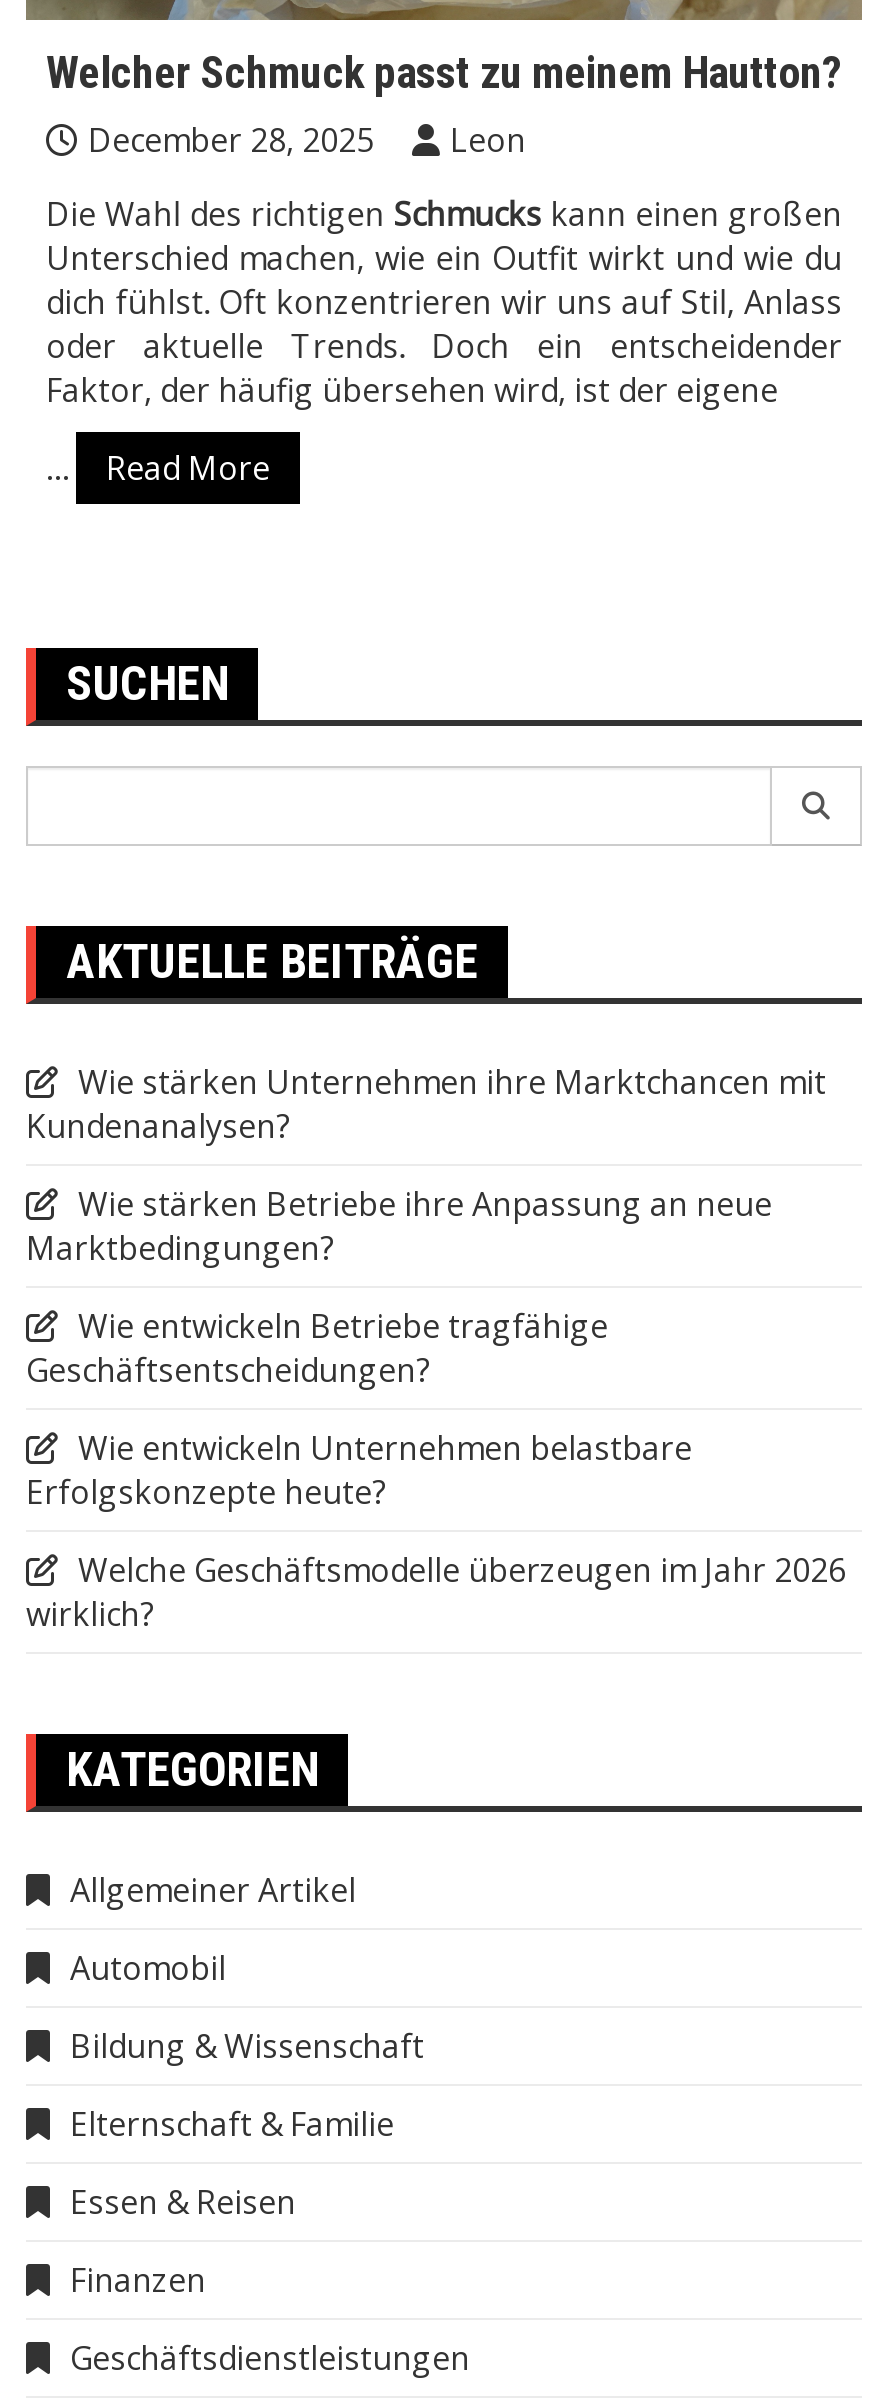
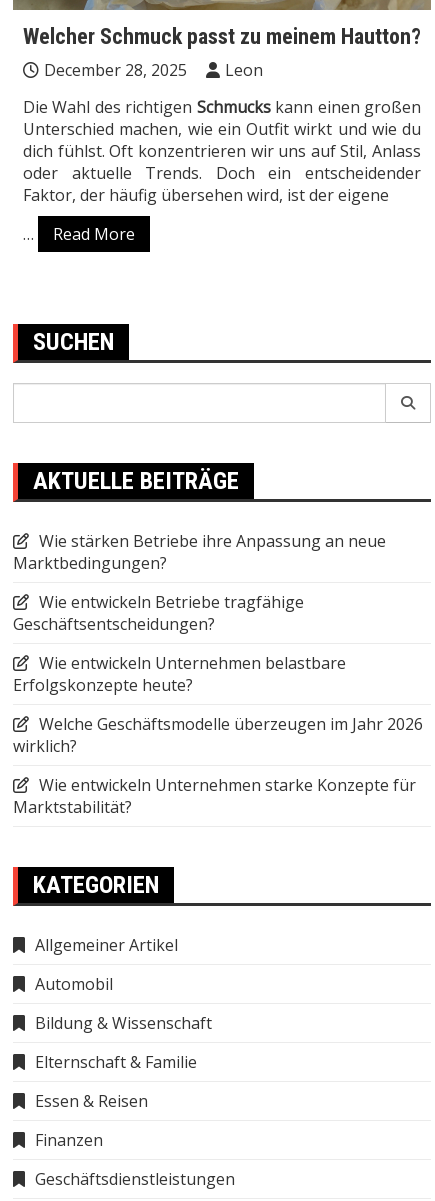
[26,1060,826,1148] Wie stärken Unternehmen ihre Marktchancen mit | Kundenanalysen? -> none
moved [26,1182,846,1636] -> [13,530,423,757]: Wie stärken Betriebe ihre Anpassung an neue | Marktbedingungen? | Wie entwickeln Betriebe tragfähige | Geschäftsentscheidungen? | Wie entwickeln Unternehmen belastbare | Erfolgskonzepte heute? | Welche Geschäftsmodelle überzeugen im Jahr 2026 | wirklich?
none -> [13,774,416,818] Wie entwickeln Unternehmen starke Konzepte für | Marktstabilität?

